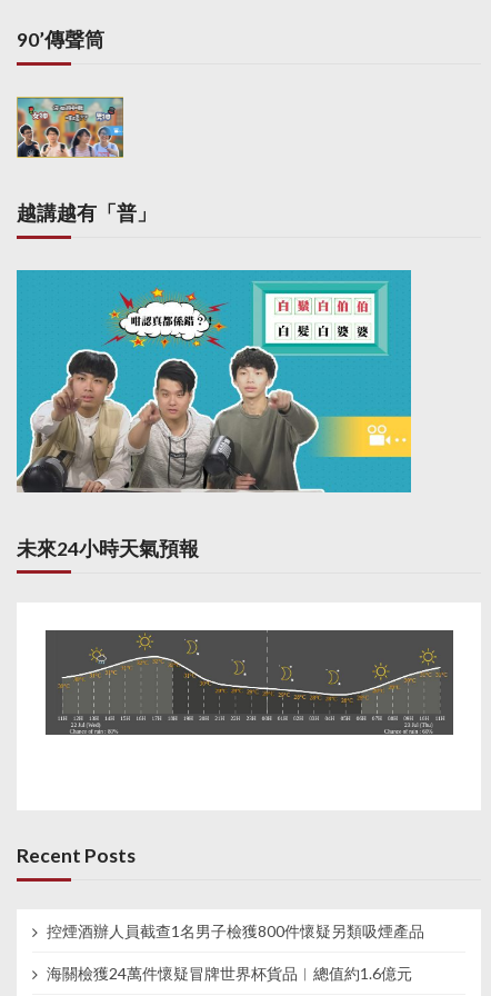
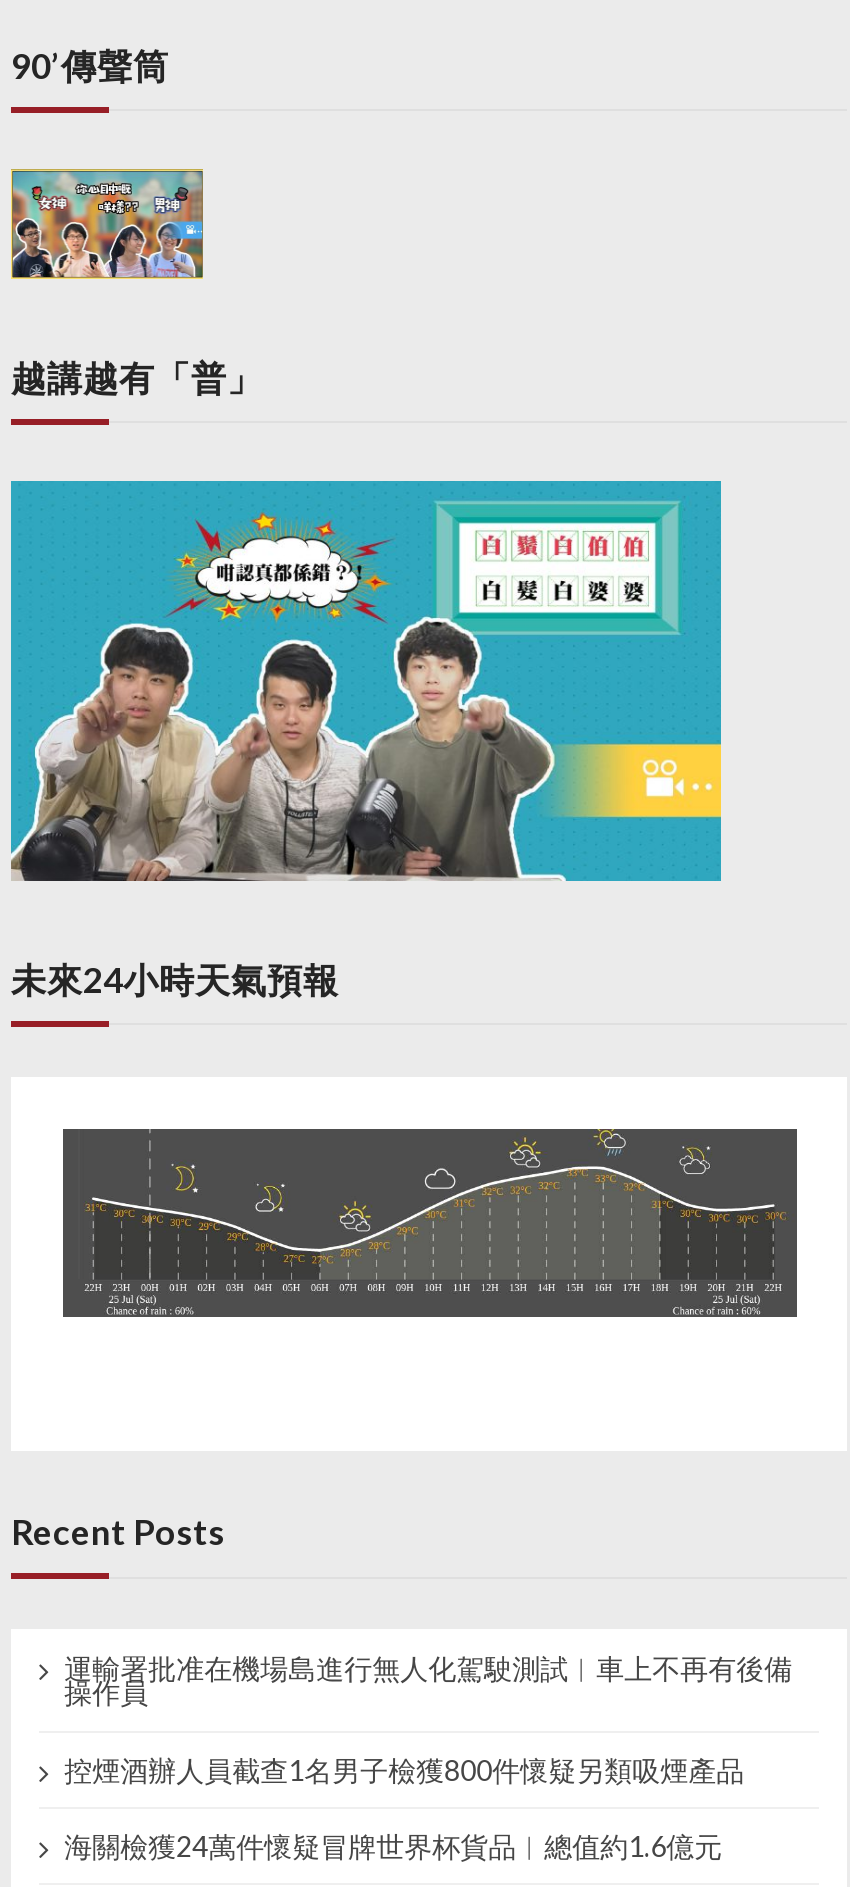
[59,630,445,727] [image] -> [87,1129,781,1301] [image]
none -> [64,1652,792,1710] 運輸署批准在機場島進行無人化駕駛測試︱車上不再有後備 | 操作員

